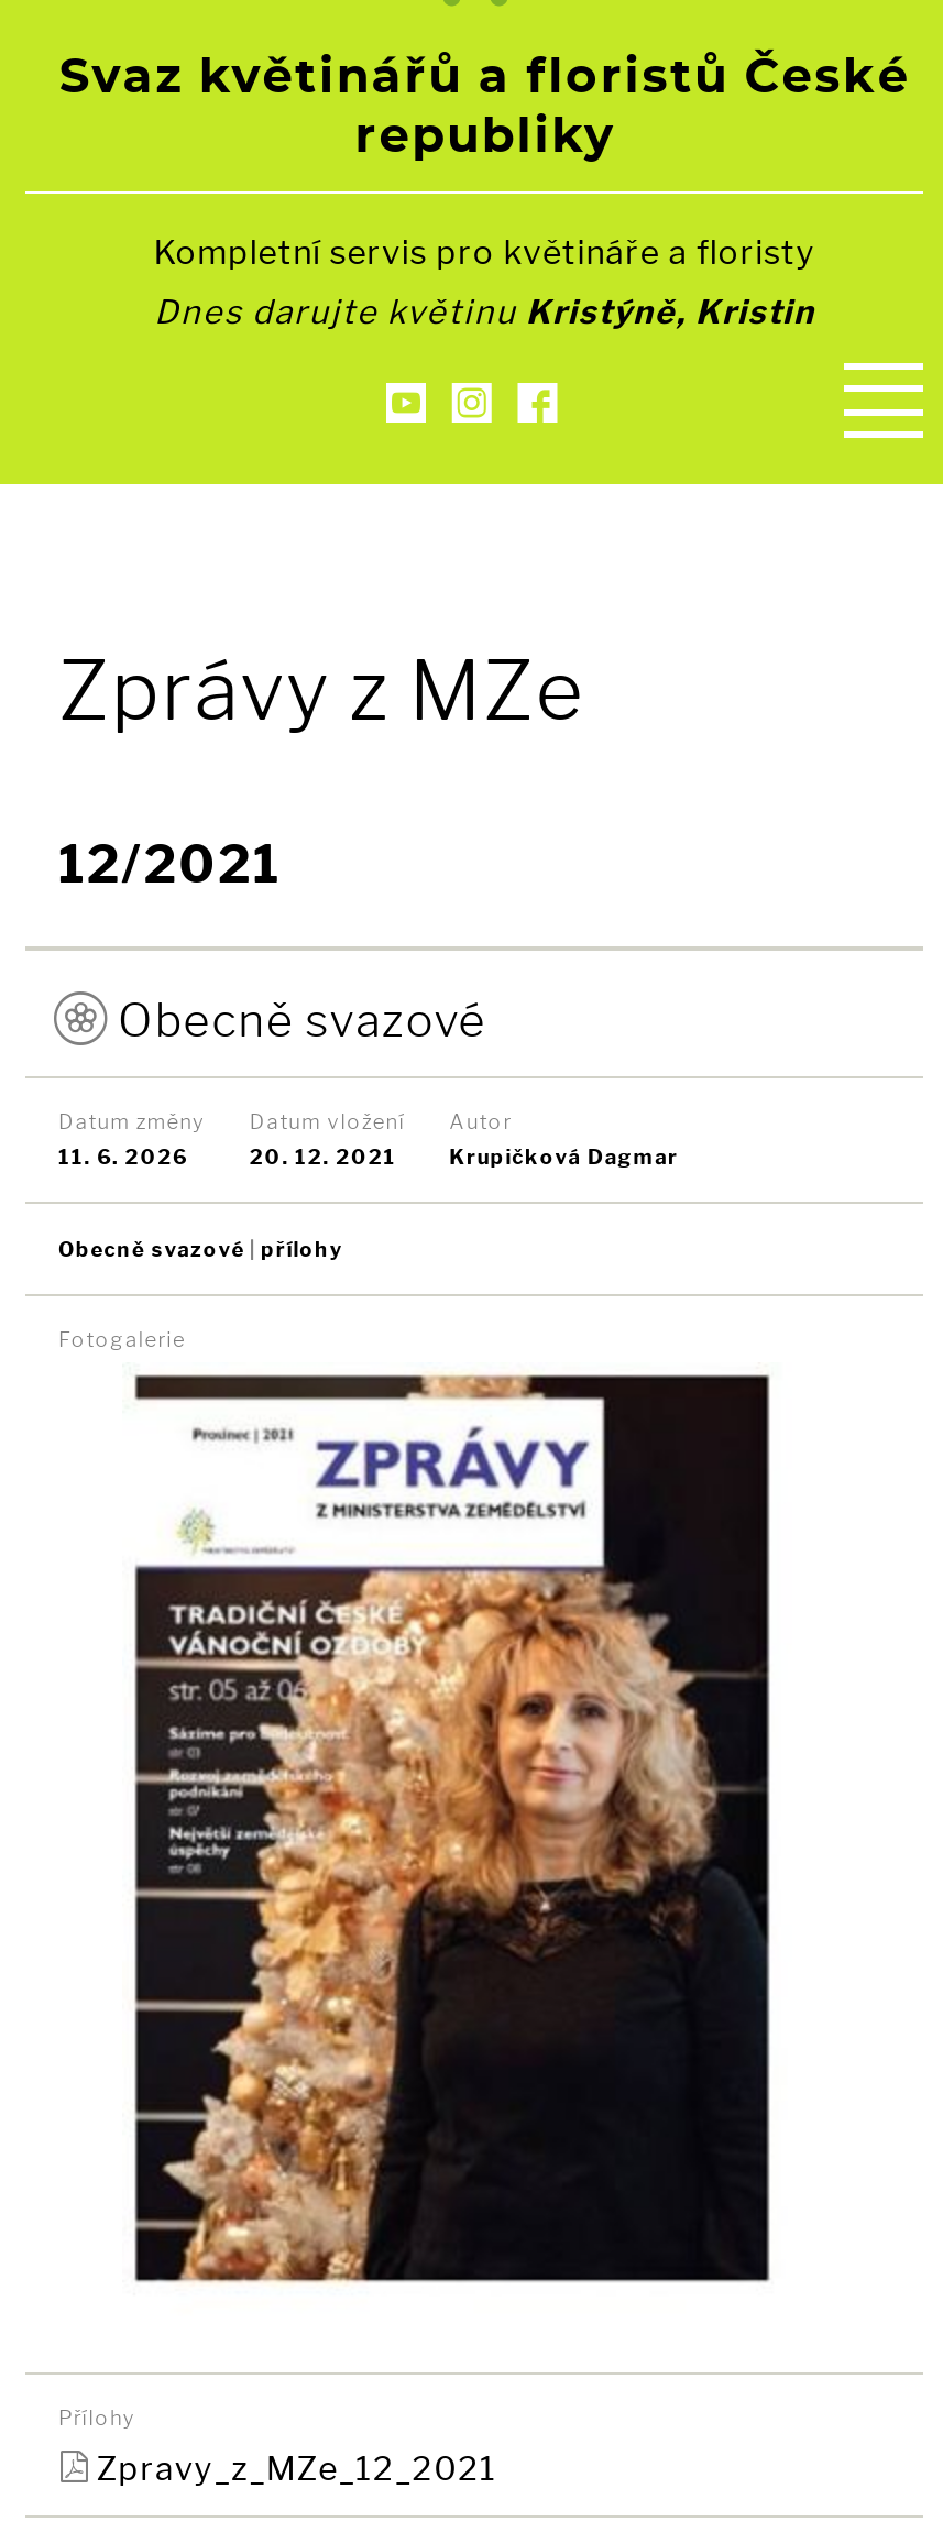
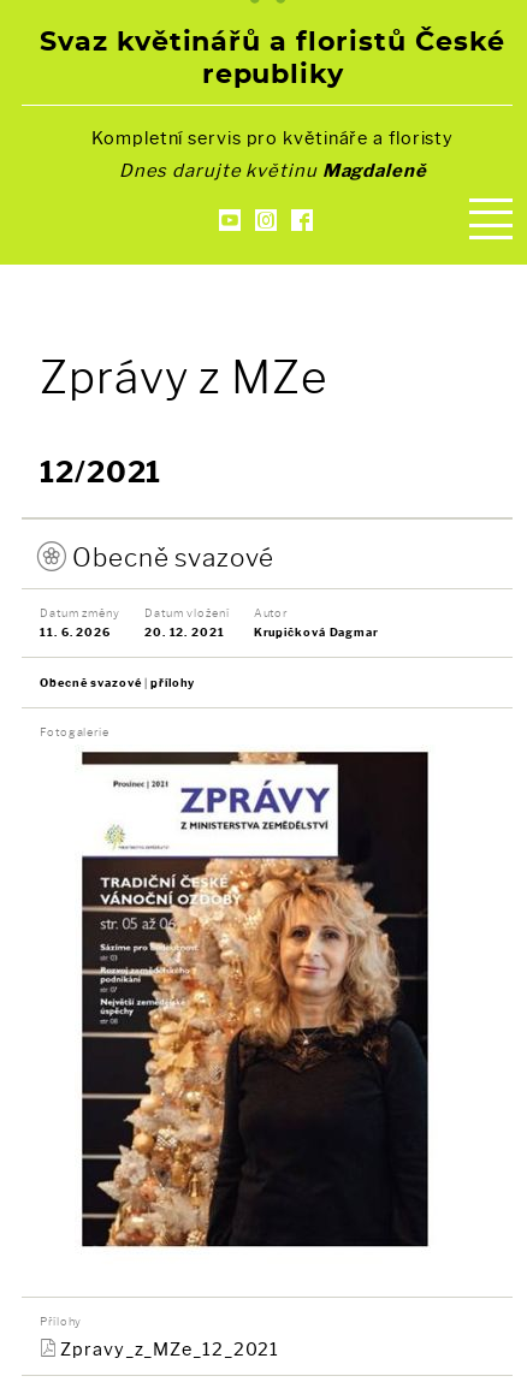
[154,293,815,333] Dnes darujte květinu Kristýně, Kristin -> [119,160,427,182] Dnes darujte květinu Magdaleně

